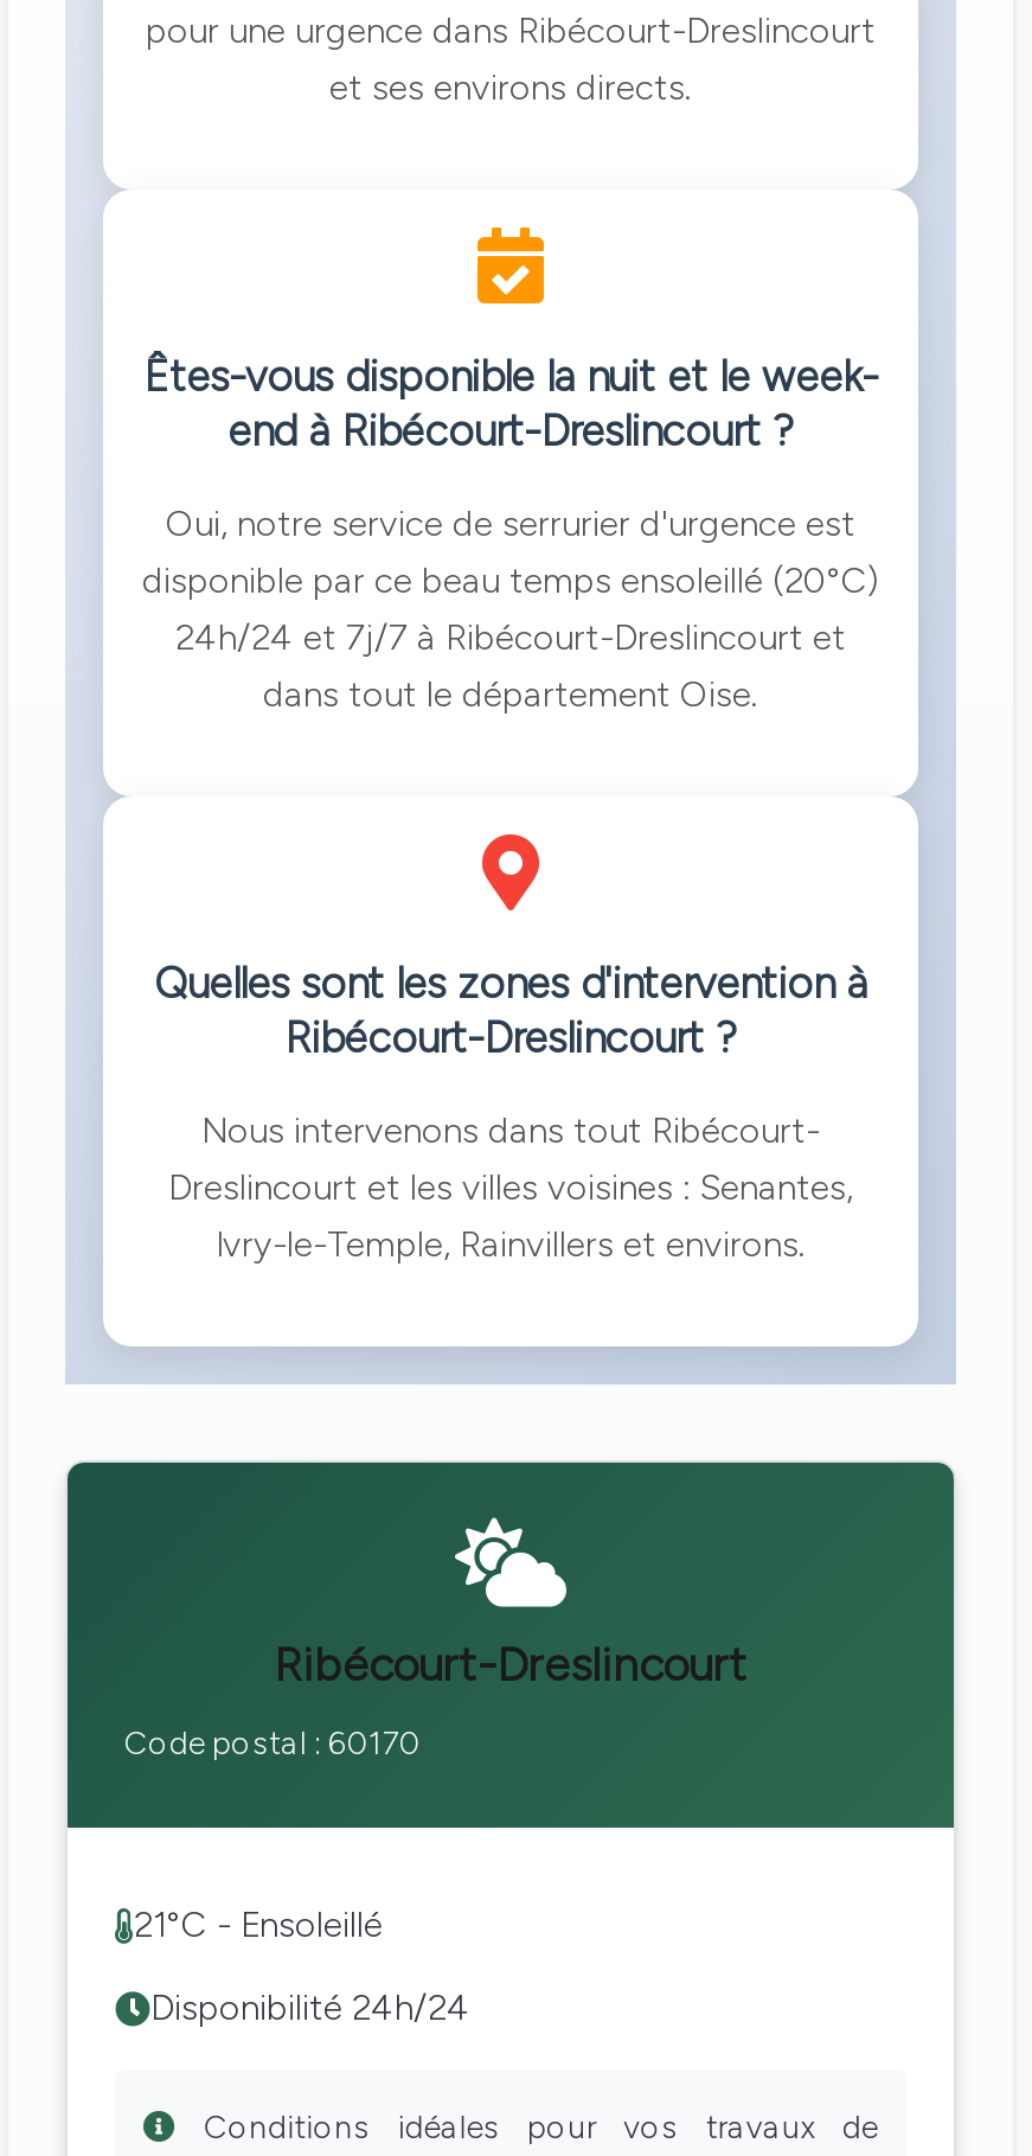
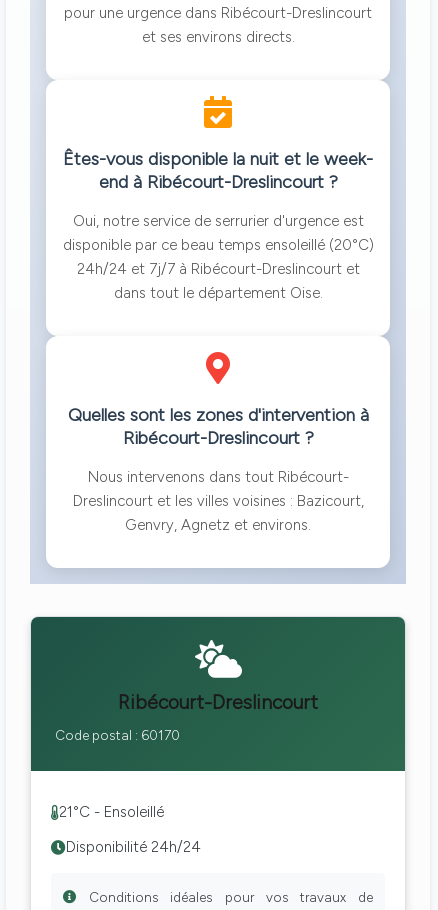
[168,1167,853,1209] Dreslincourt et les villes voisines : Senantes, -> [72,492,363,510] Dreslincourt et les villes voisines : Bazicourt,
[216,1224,806,1266] Ivry-le-Temple, Rainvillers et environs. -> [125,516,311,534] Genvry, Agnetz et environs.

